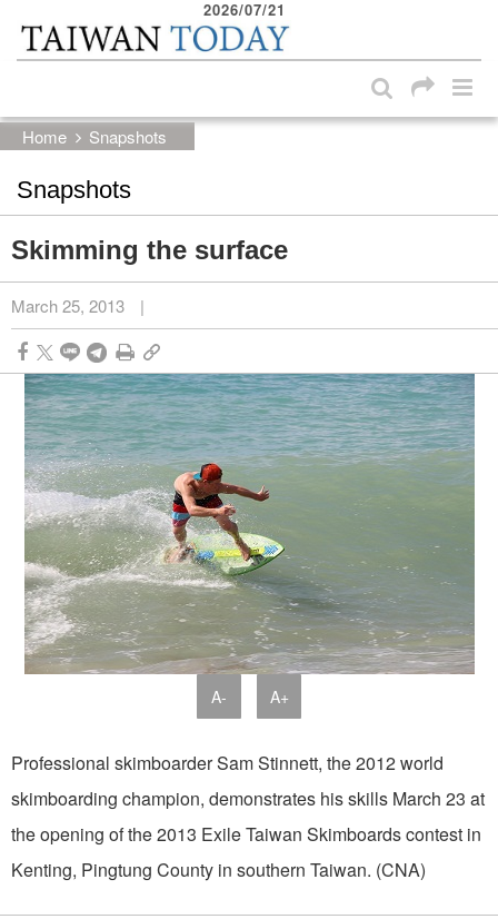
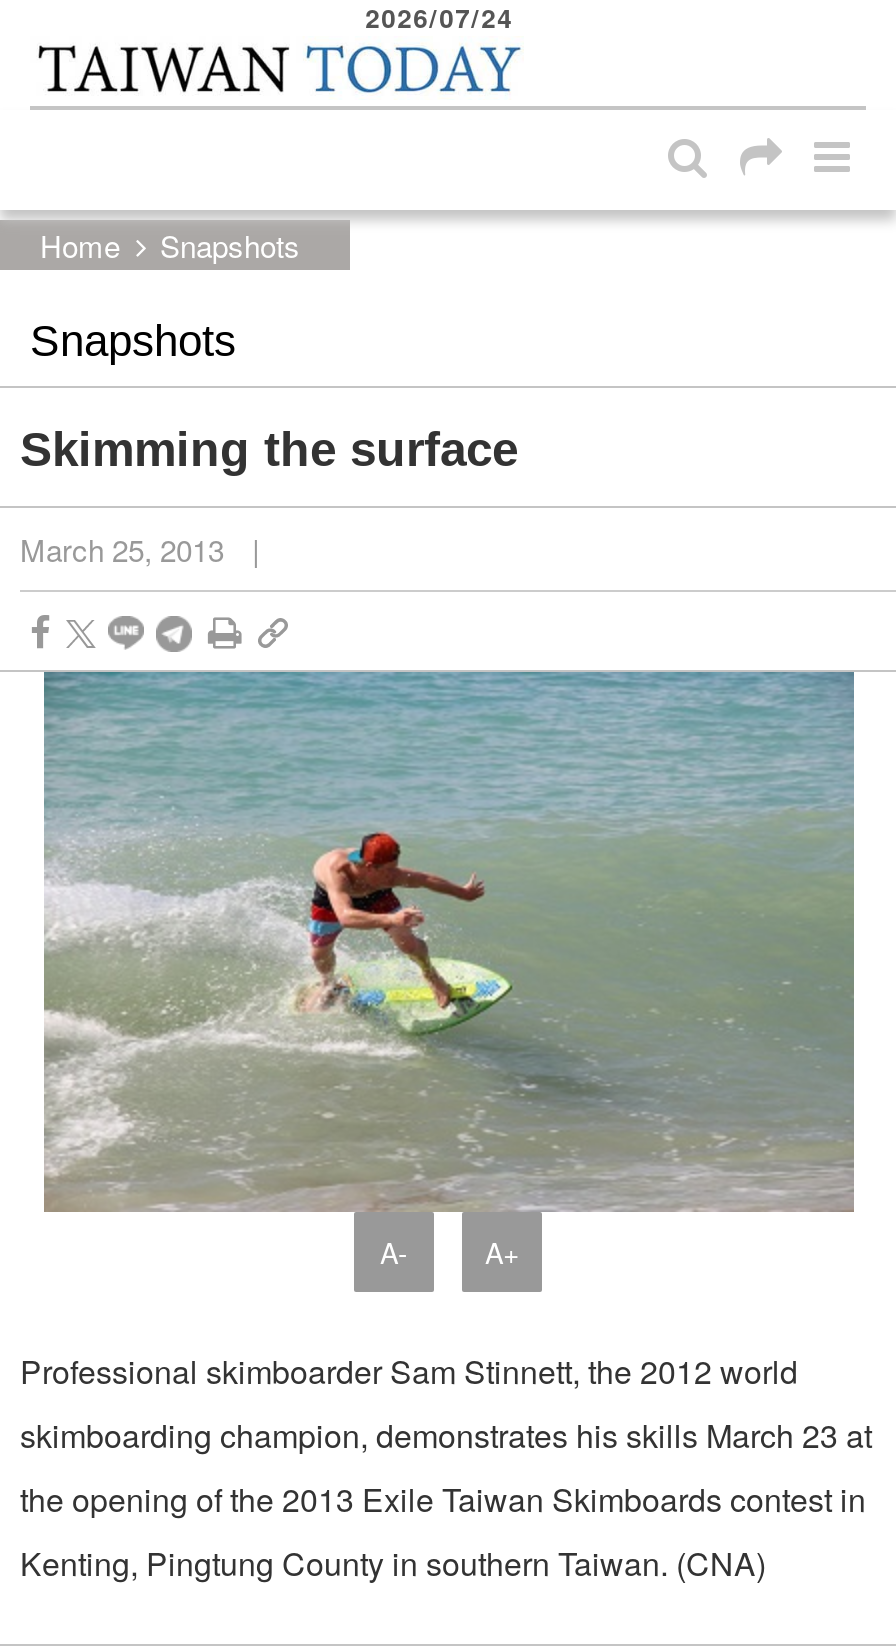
[203,0,285,20] 2026/07/21 -> [365,0,513,36] 2026/07/24

